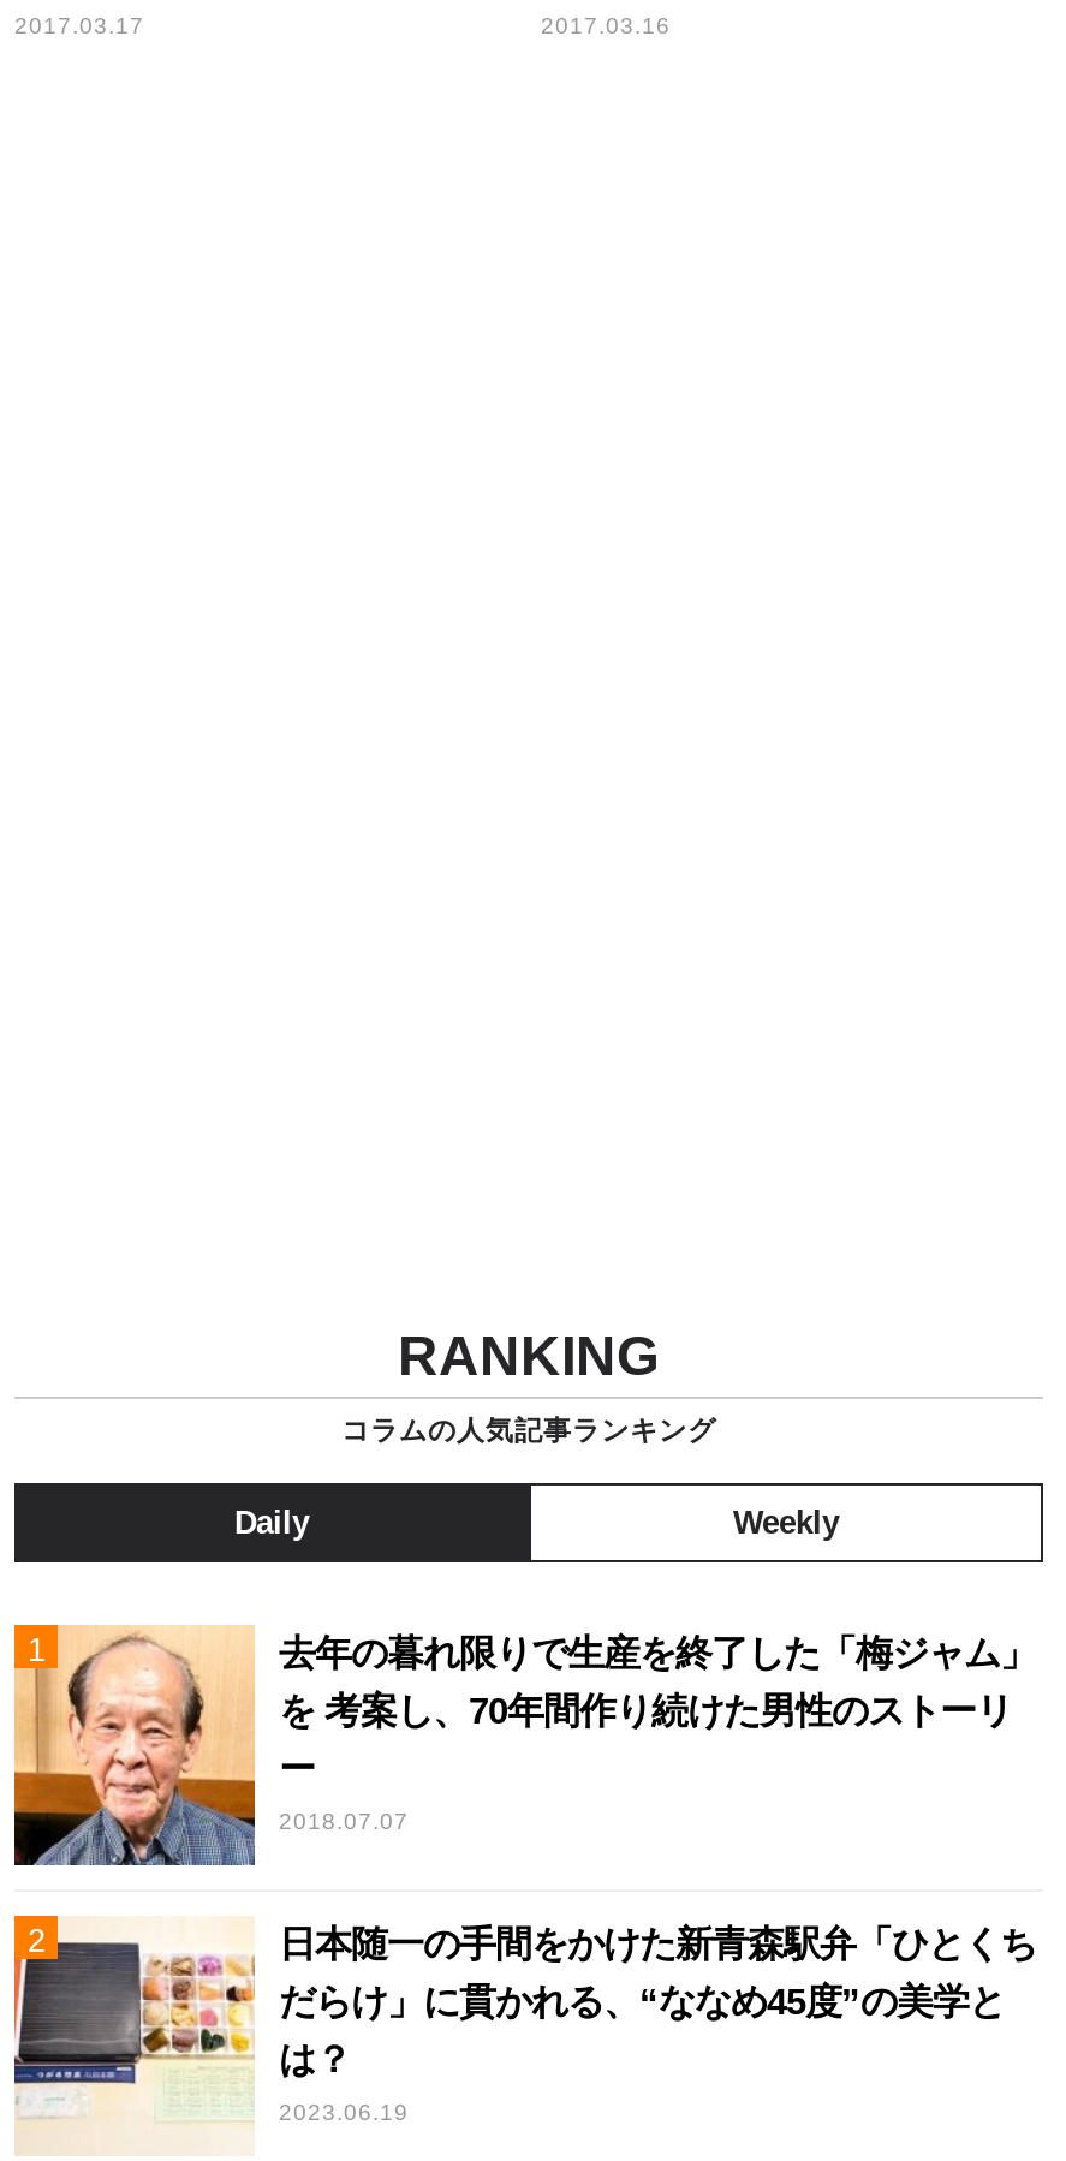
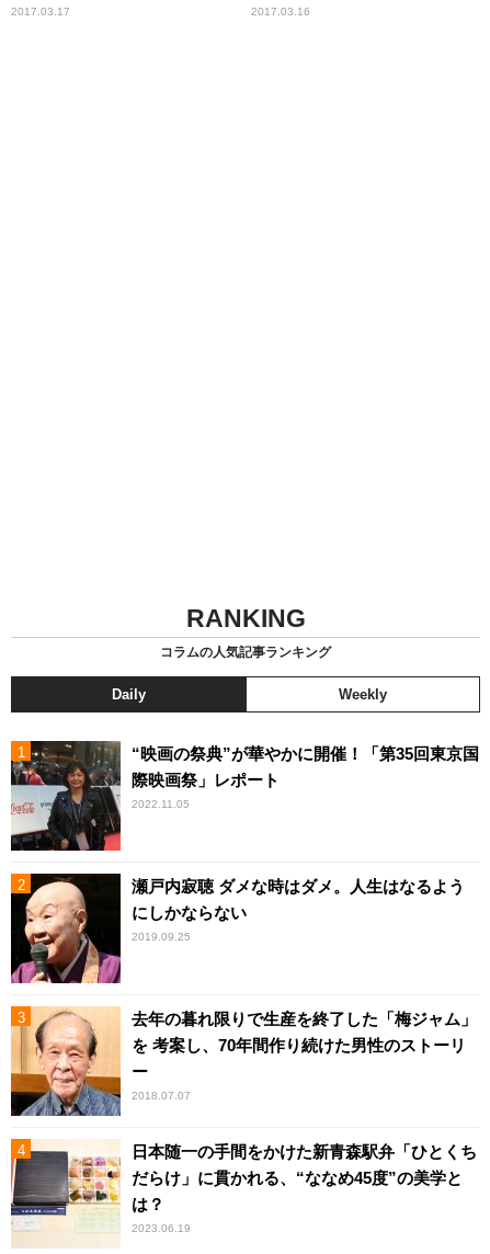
none -> [10,740,479,852] [image] | “映画の祭典”が華やかに開催！「第35回東京国 | 際映画祭」レポート | 2022.11.05
none -> [10,873,465,984] [image] | 瀬戸内寂聴 ダメな時はダメ。人生はなるよう | にしかならない | 2019.09.25

